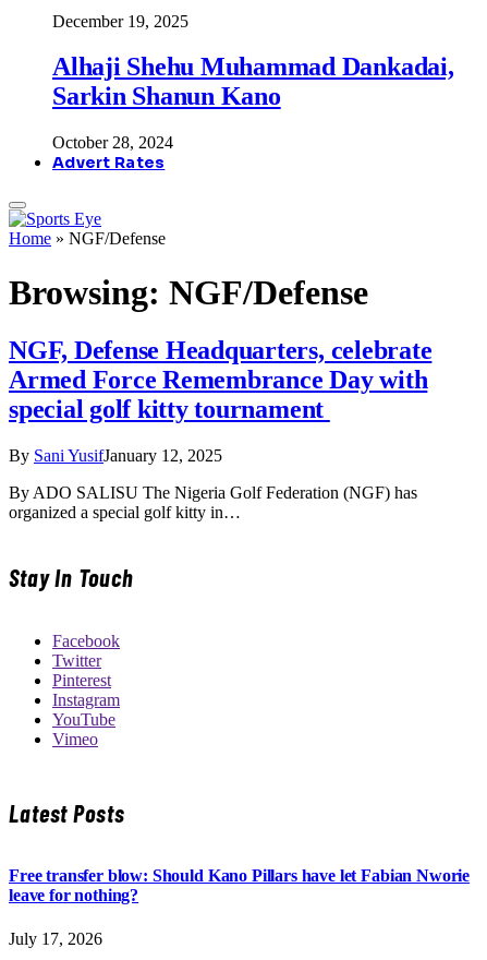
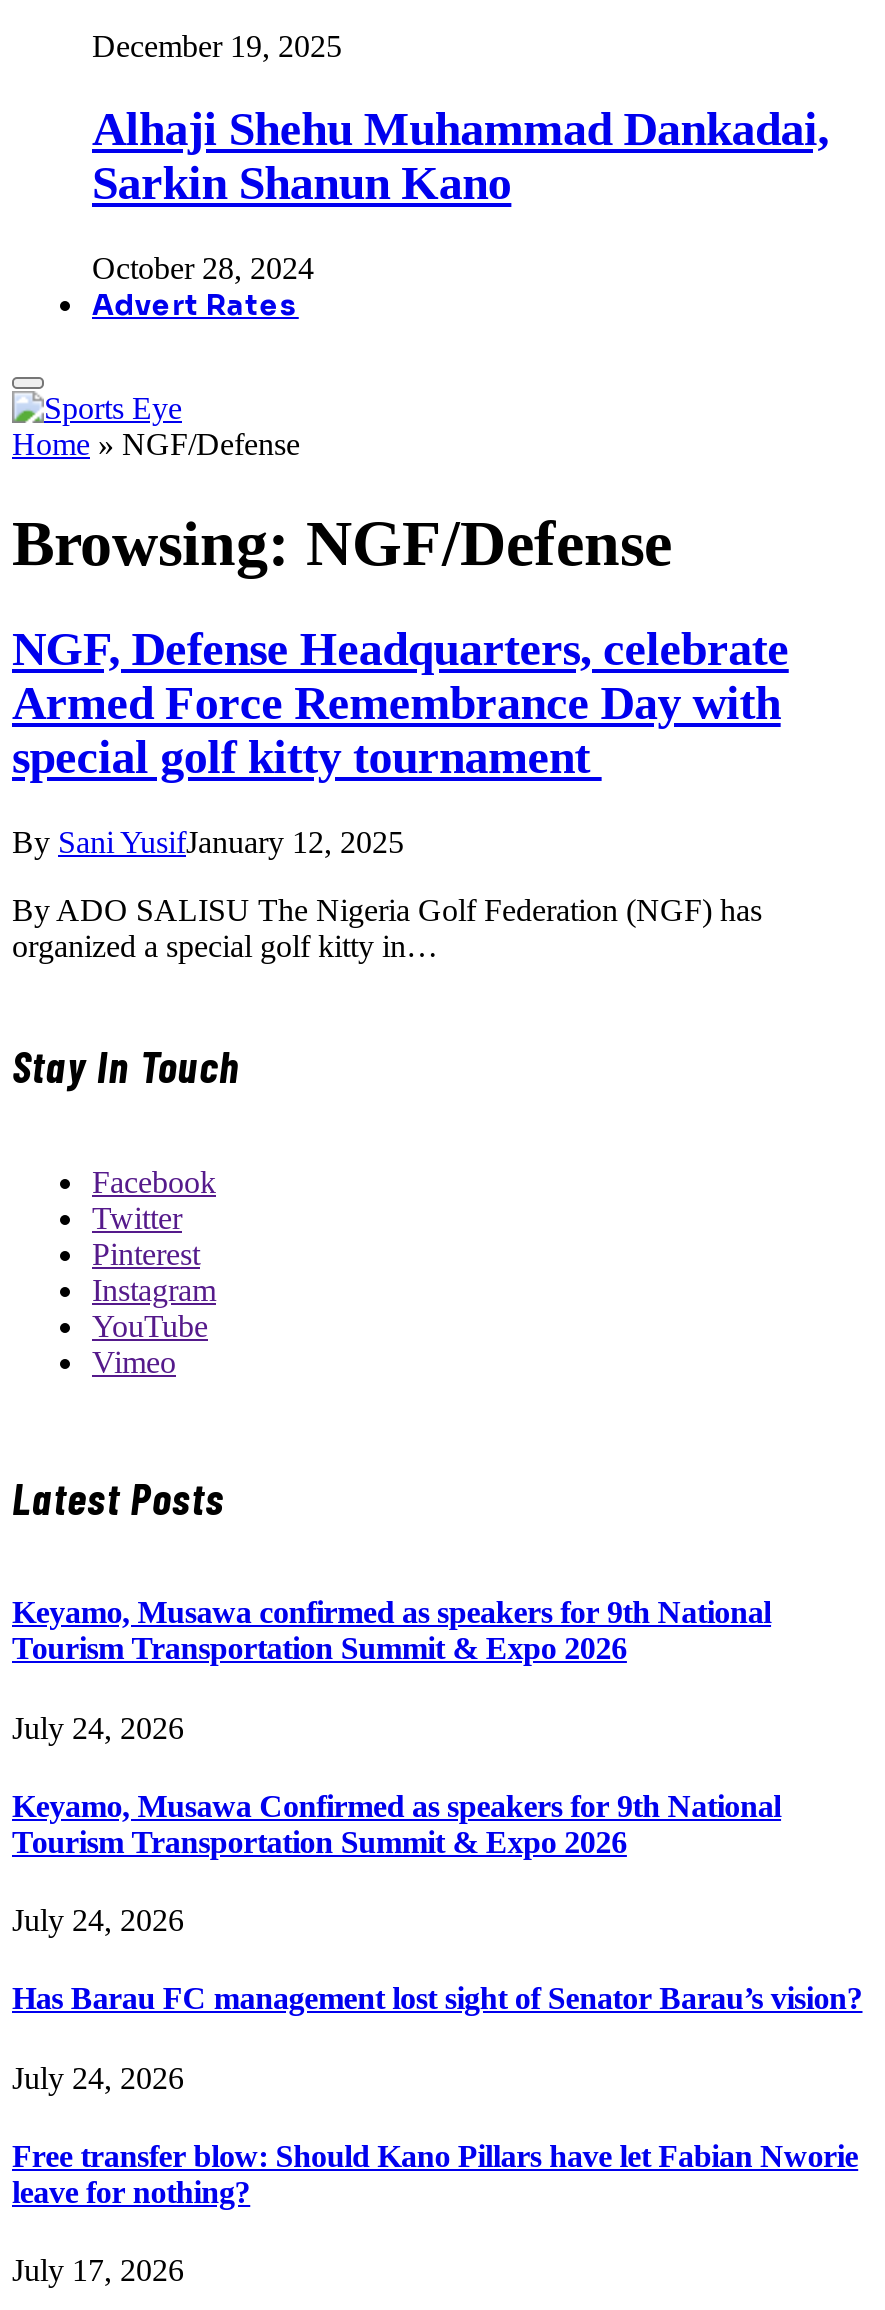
none -> [12,1596,862,2094] Keyamo, Musawa confirmed as speakers for 9th National | Tourism Transportation Summit & Expo 2026 | July 24, 2026 | Keyamo, Musawa Confirmed as speakers for 9th National | Tourism Transportation Summit & Expo 2026 | July 24, 2026 | Has Barau FC management lost sight of Senator Barau’s vision? | July 24, 2026

